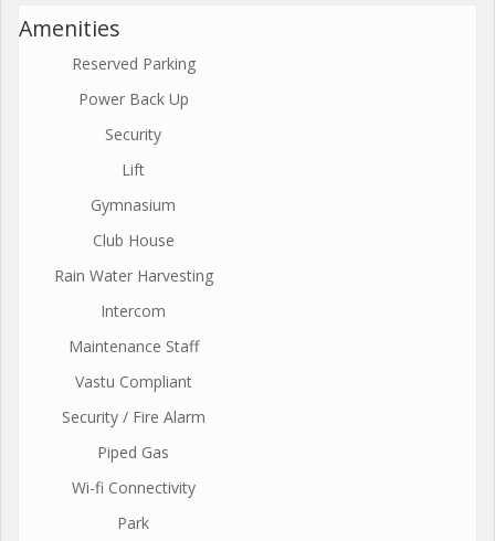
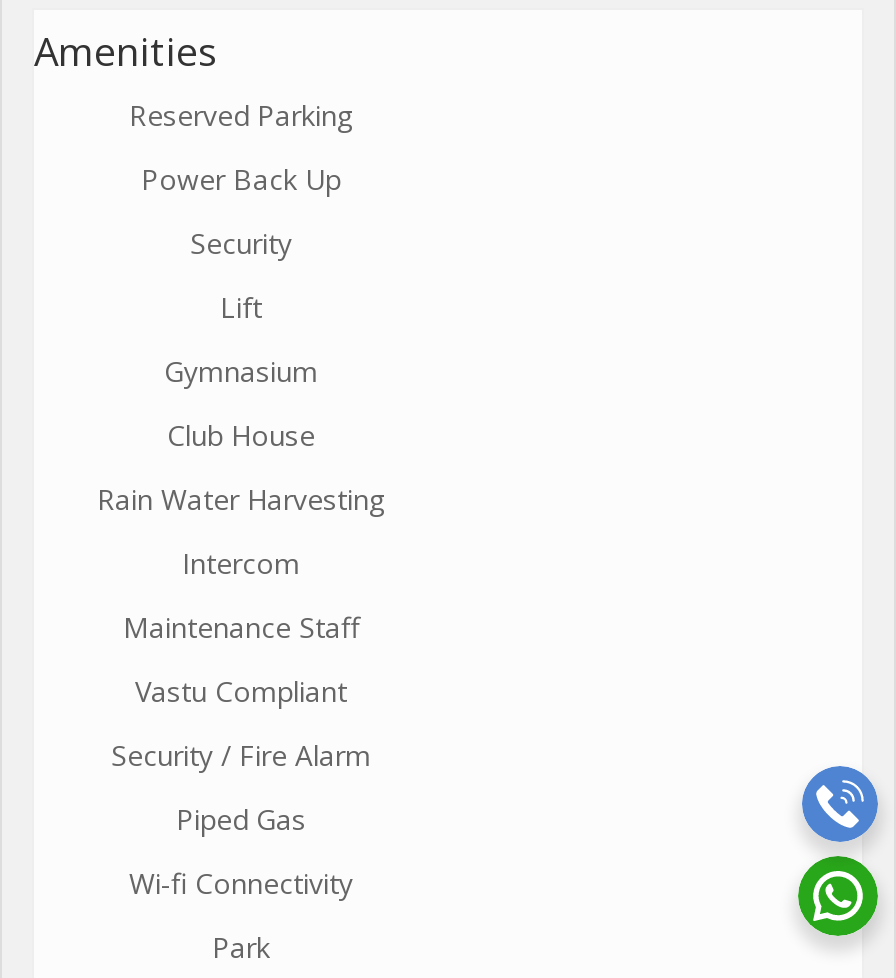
none -> [792,764,884,954] [image]

